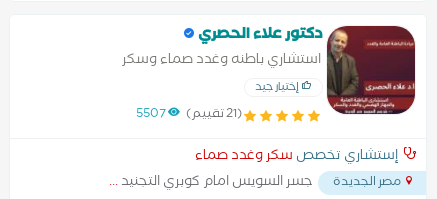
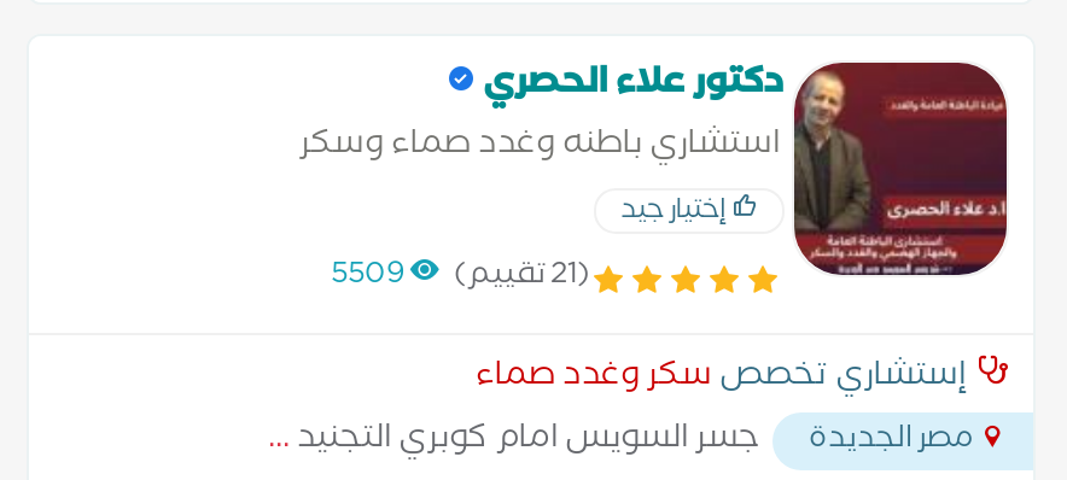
[136,104,166,127] 5507 -> [331,251,406,306] 5509

